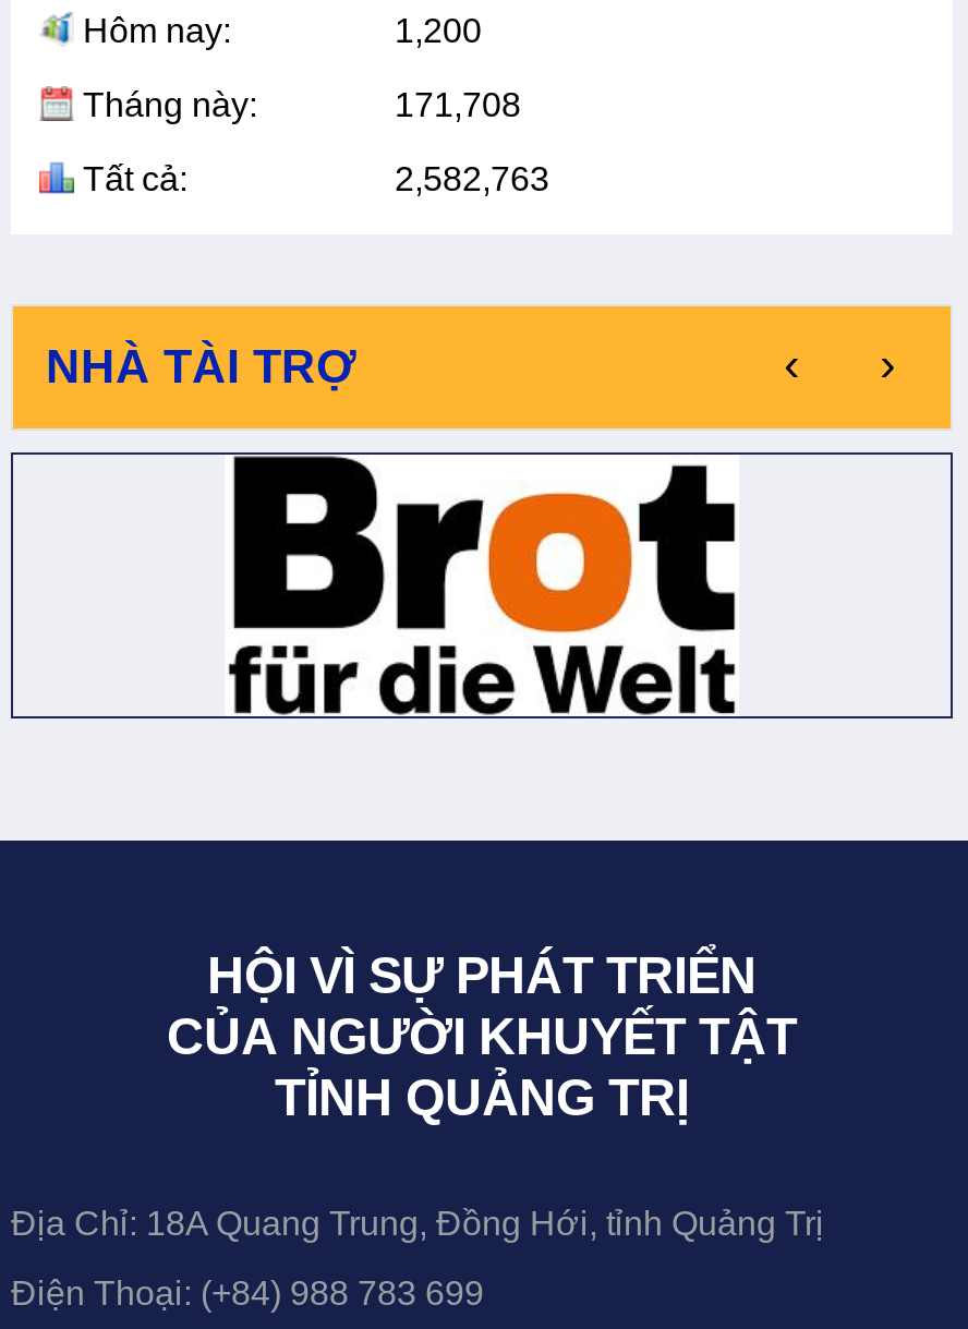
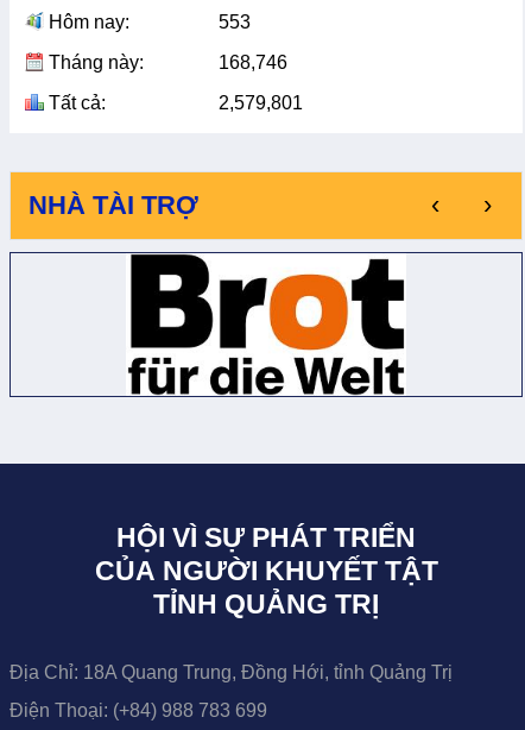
[395,13,482,50] 1,200 -> [219,12,251,33] 553
[395,87,521,124] 171,708 -> [219,53,287,73] 168,746
[395,161,549,198] 2,582,763 -> [219,93,303,114] 2,579,801

